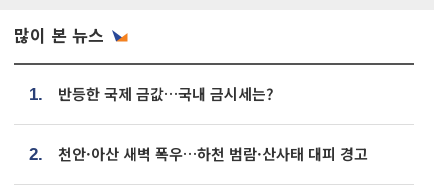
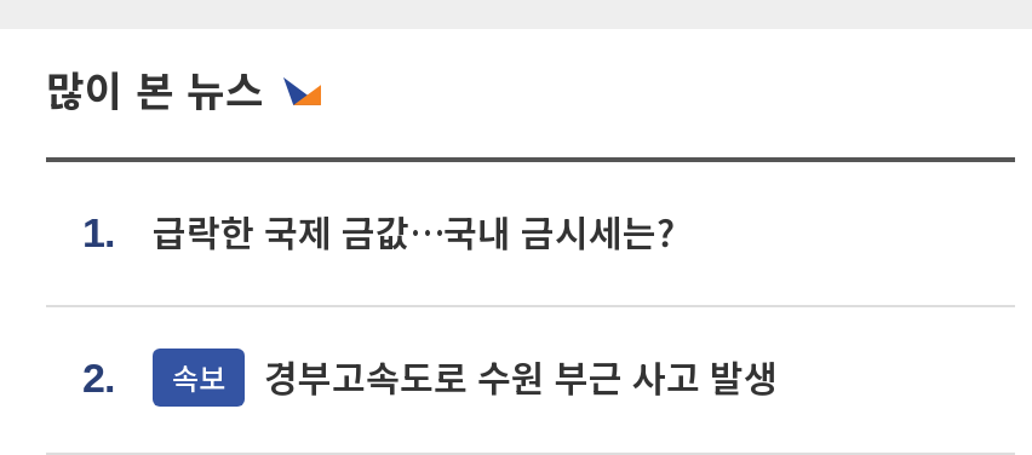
[58,83,274,104] 반등한 국제 금값…국내 금시세는? -> [153,206,676,257] 급락한 국제 금값…국내 금시세는?
[58,143,368,164] 천안·아산 새벽 폭우…하천 범람·산사태 대피 경고 -> [172,351,778,402] 속보 | 경부고속도로 수원 부근 사고 발생

